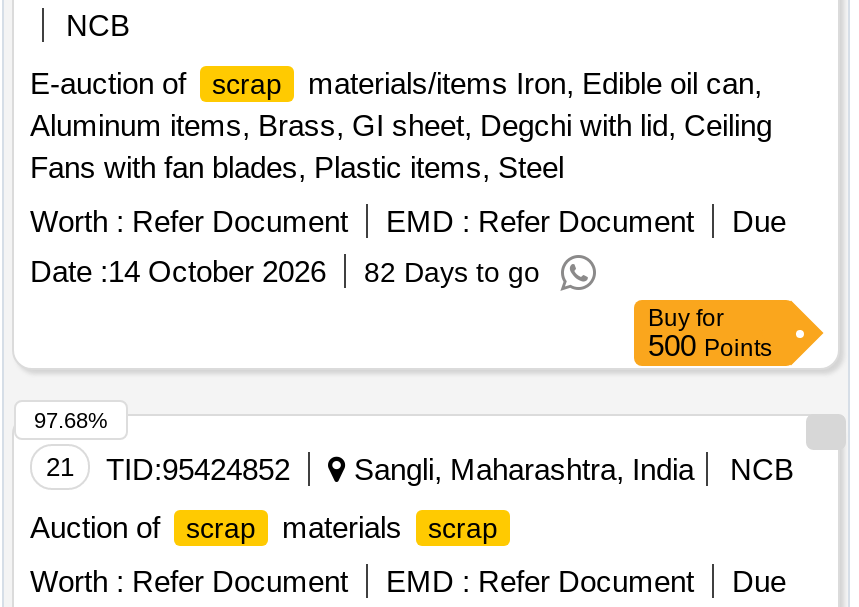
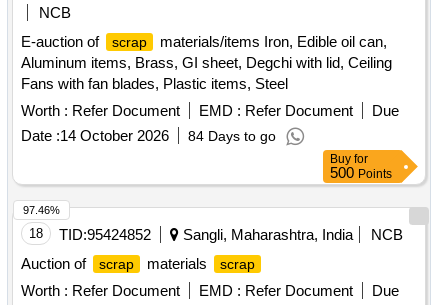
[30,254,540,288] Date : 14 October 2026 82 Days to go -> [21,127,276,144] Date : 14 October 2026 84 Days to go
[34,408,108,432] 97.68% -> [23,204,60,216] 97.46%
[46,452,794,486] 21 TID:95424852 Sangli, Maharashtra, India NCB -> [29,226,403,243] 18 TID:95424852 Sangli, Maharashtra, India NCB

